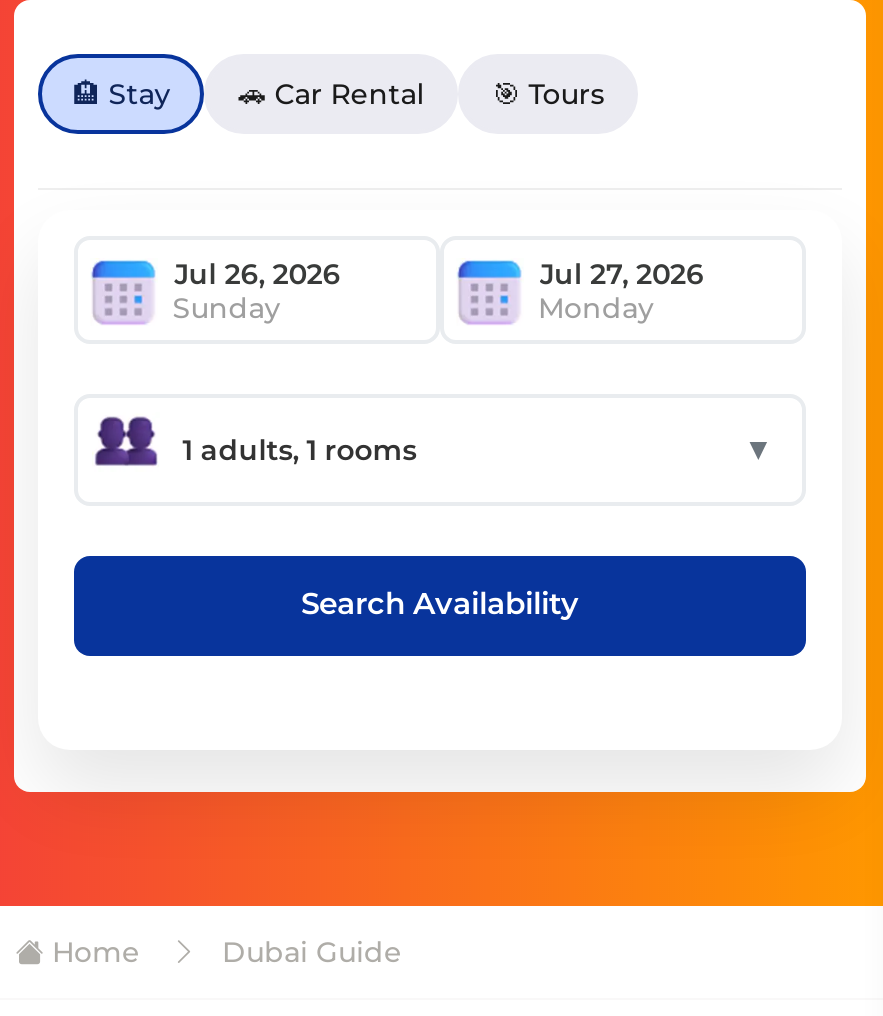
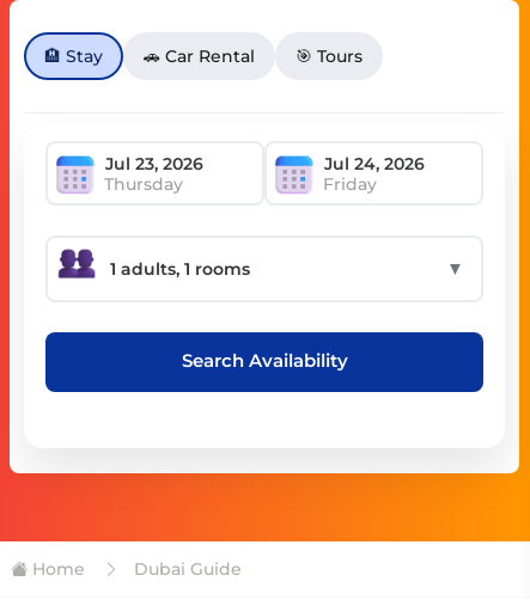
[172,290,654,326] Sunday | Monday -> [104,173,377,195] Thursday | Friday

